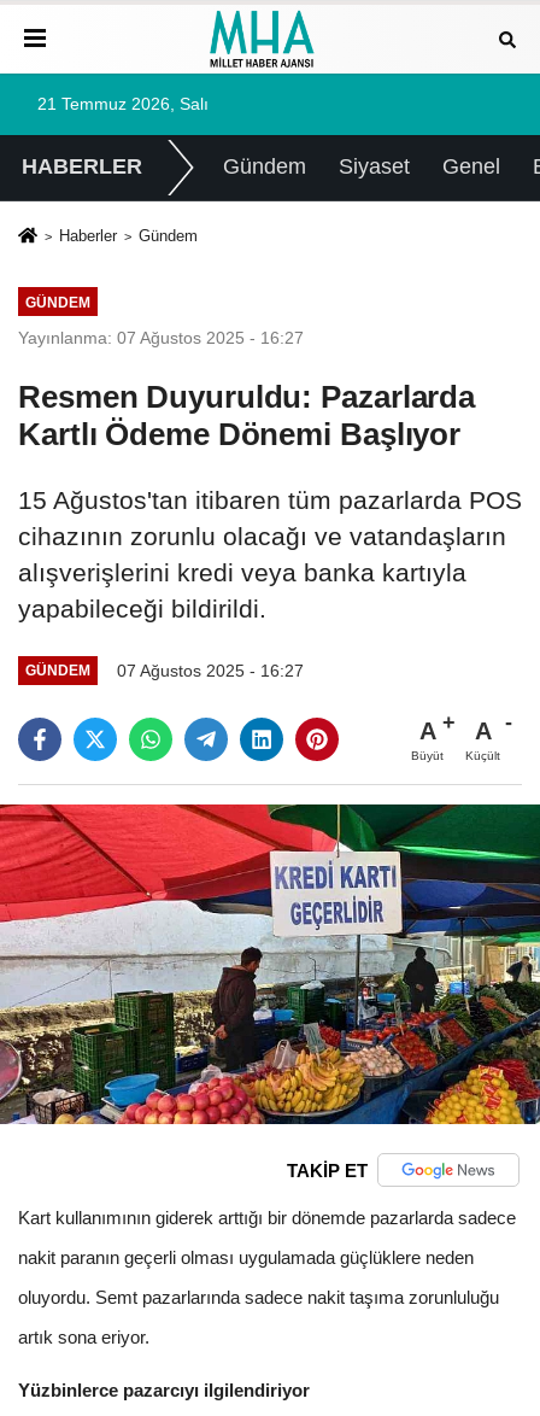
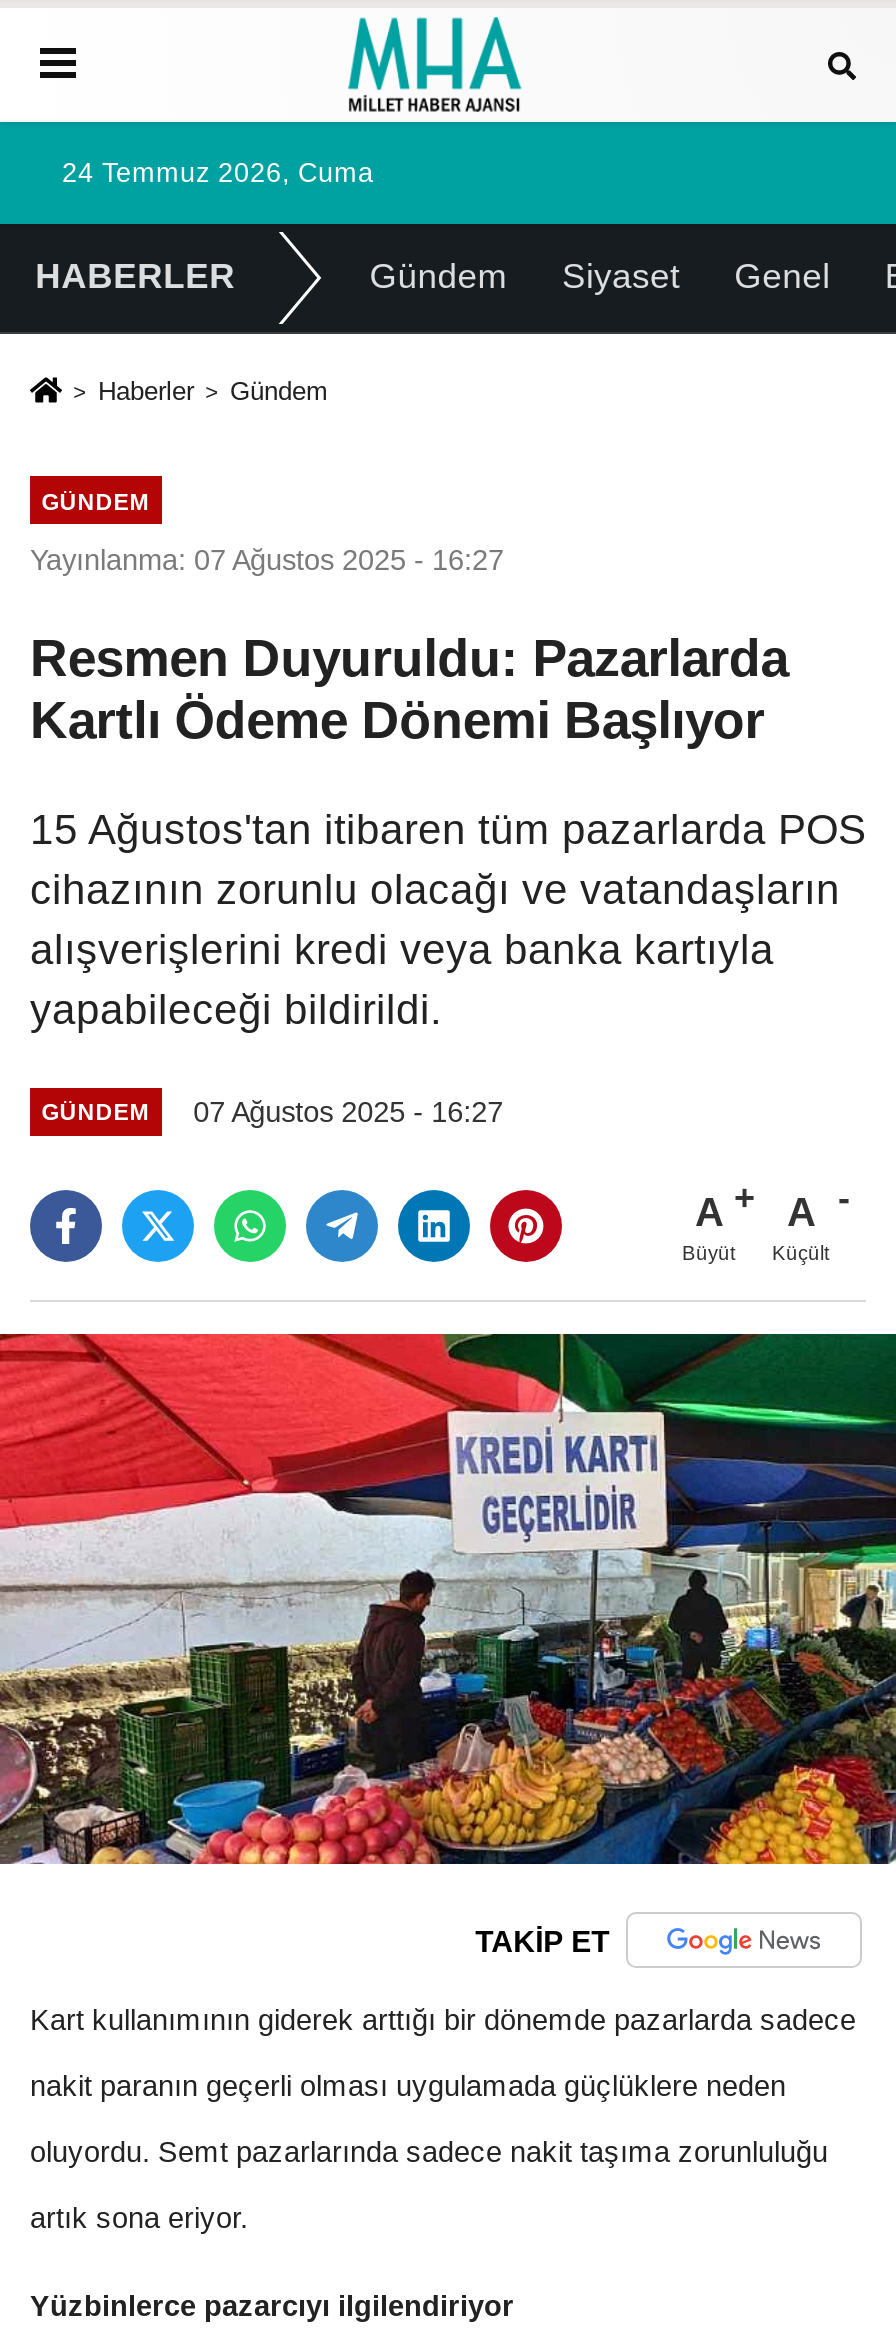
[37,95,209,113] 21 Temmuz 2026, Salı -> [62,158,374,188] 24 Temmuz 2026, Cuma

